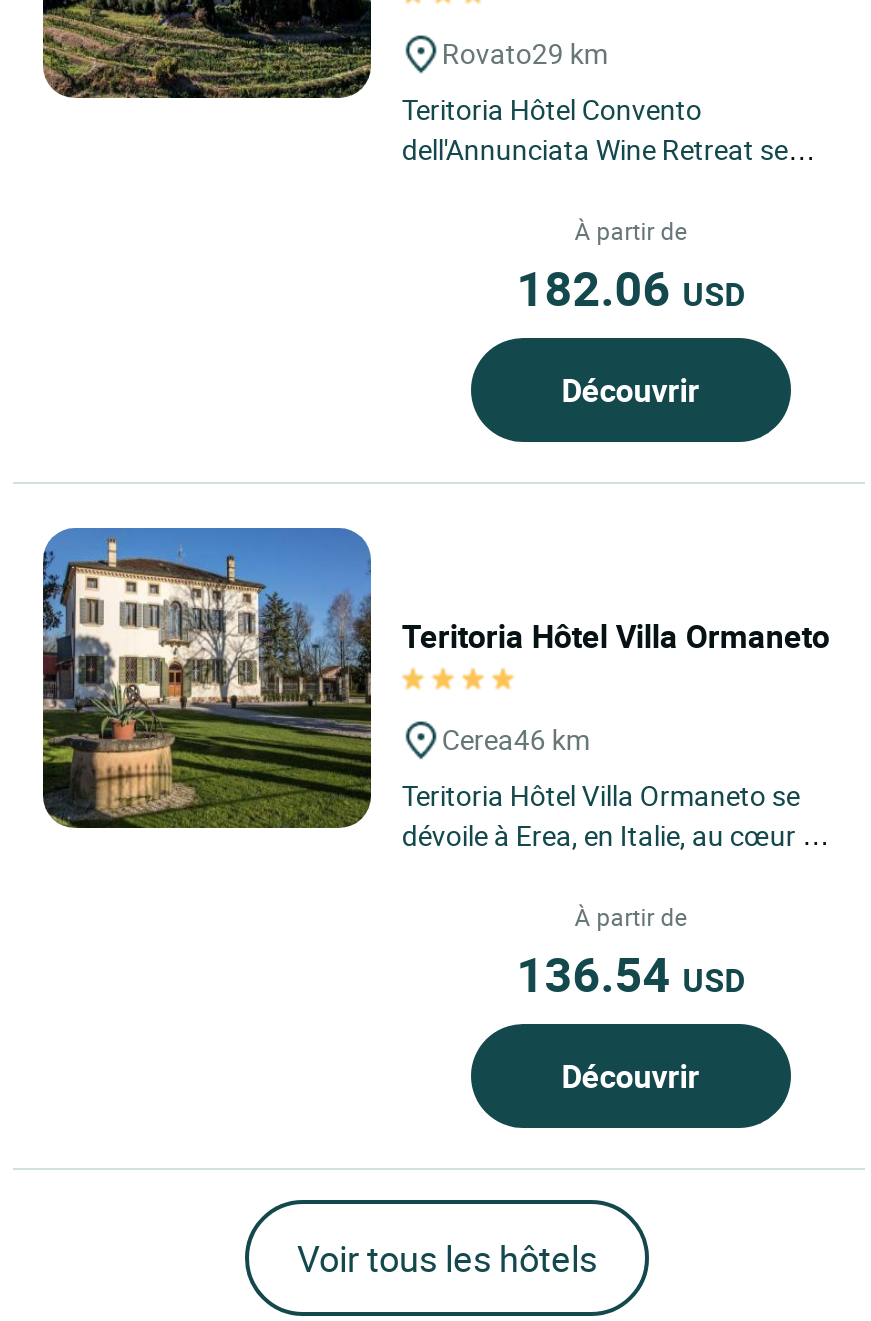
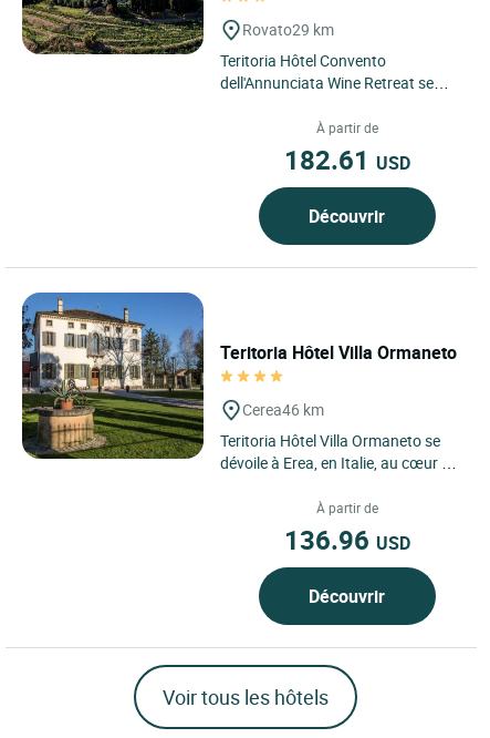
[516,256,744,320] 182.06 USD -> [284,142,410,177] 182.61 USD
[516,941,744,1005] 136.54 USD -> [284,521,410,557] 136.96 USD

